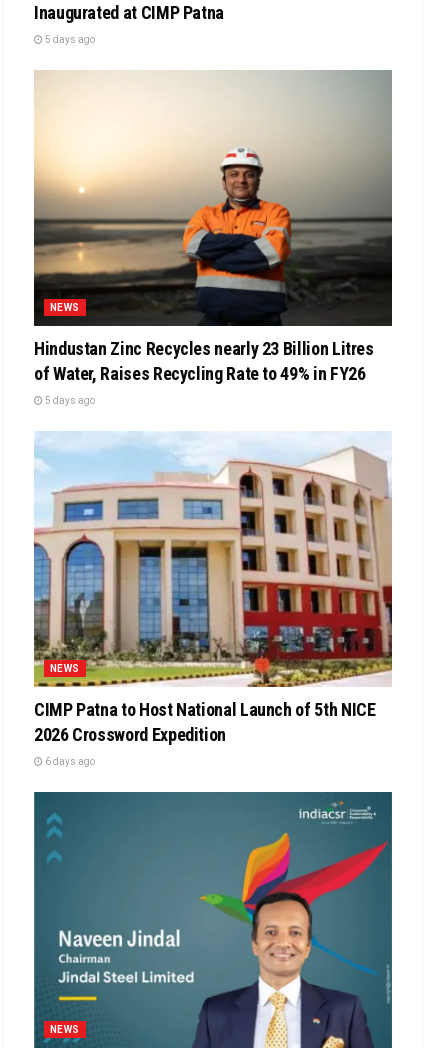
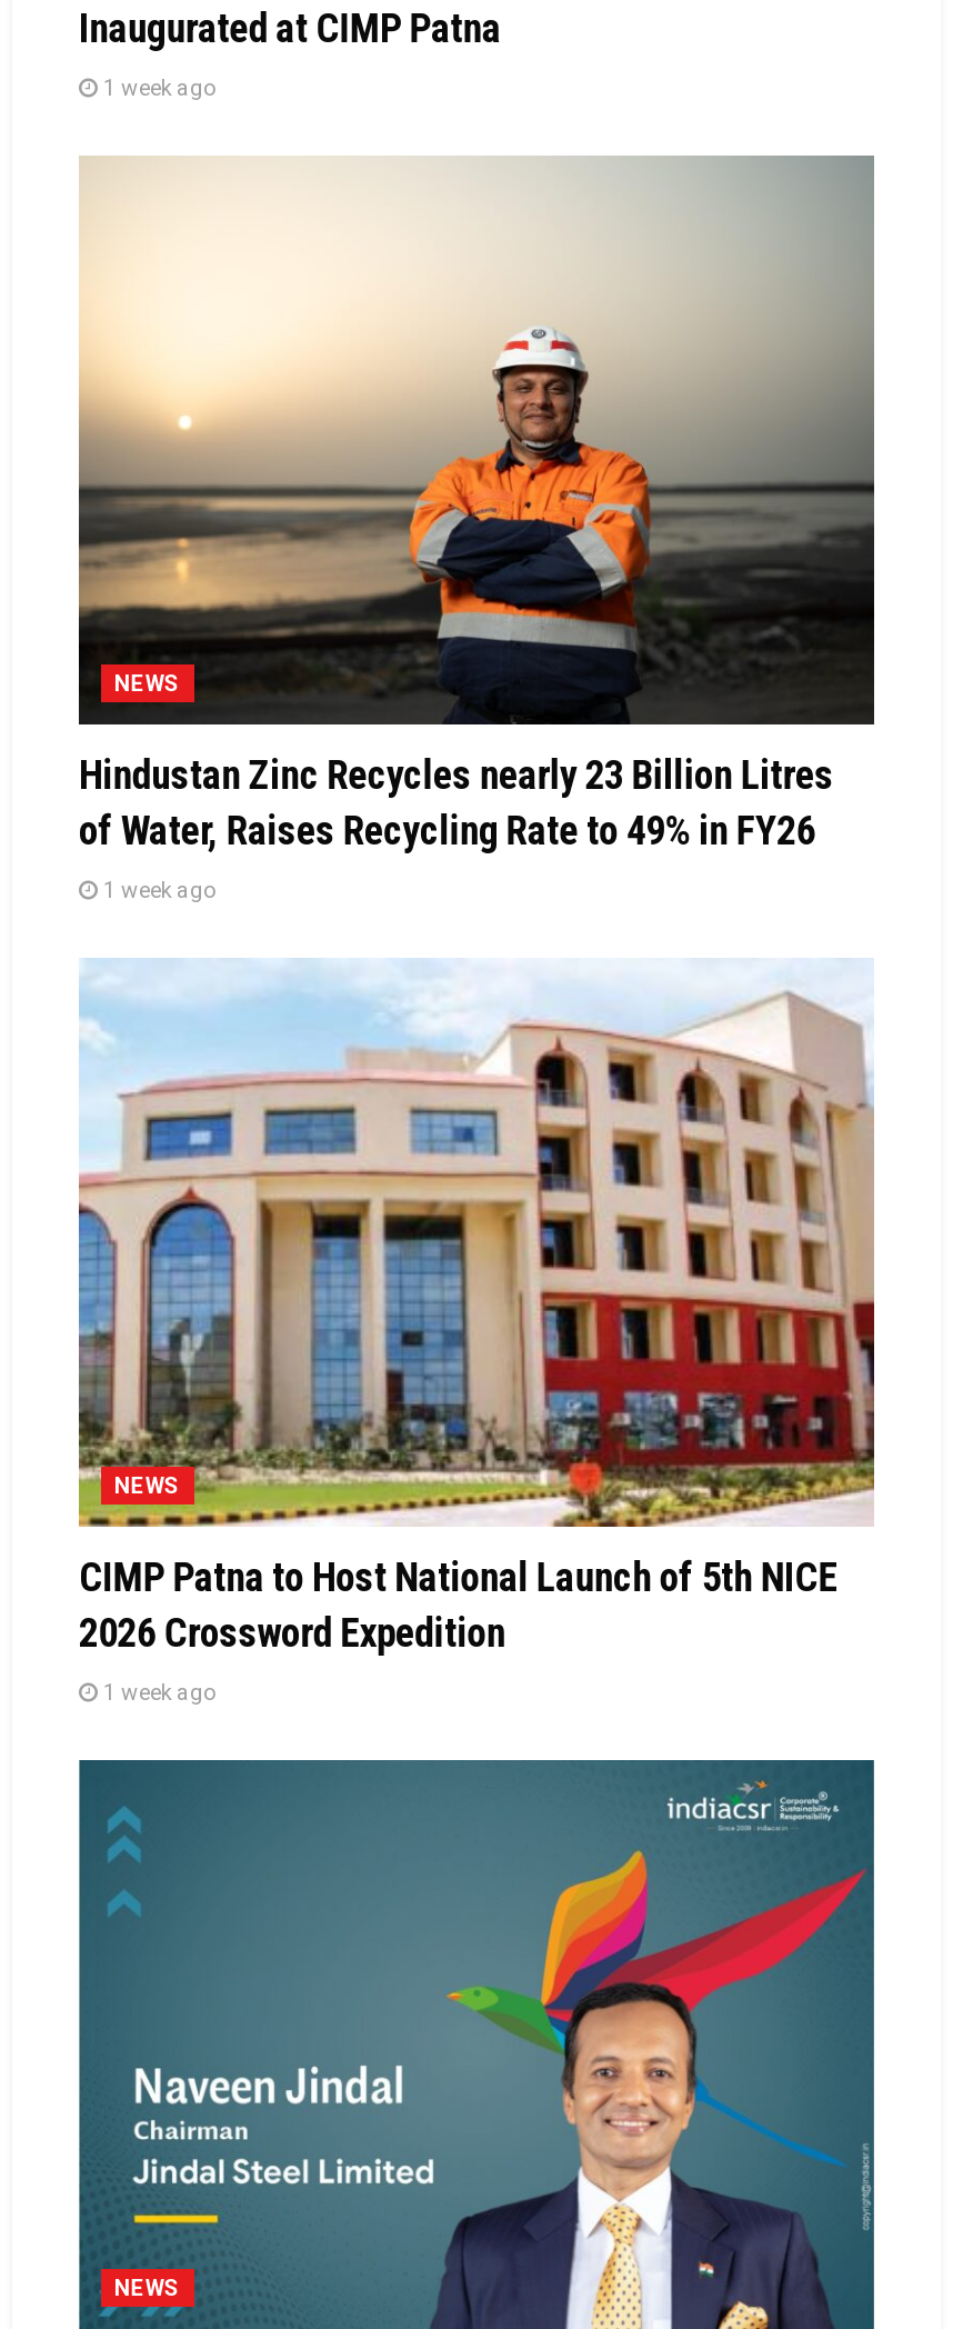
[43,34,95,45] 5 days ago -> [99,77,214,101] 1 week ago
[43,395,95,406] 5 days ago -> [99,879,214,903] 1 week ago
[43,756,95,767] 6 days ago -> [99,1681,214,1705] 1 week ago

